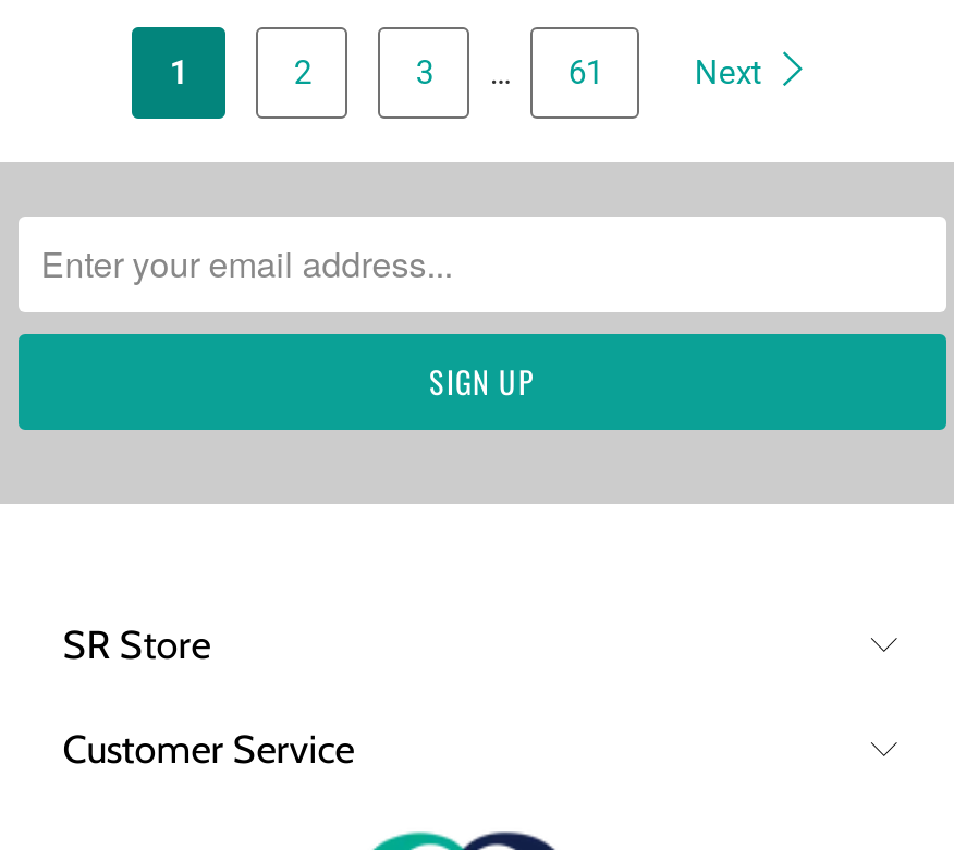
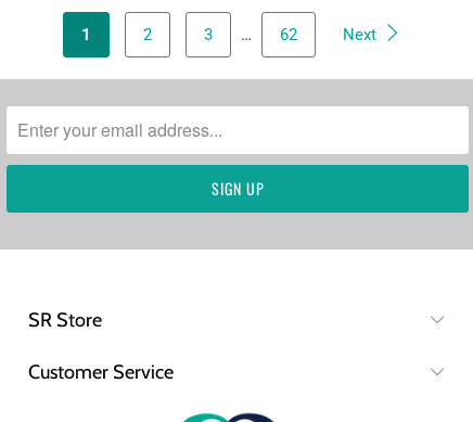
[568,52,603,92] 61 -> [280,25,298,44] 62

